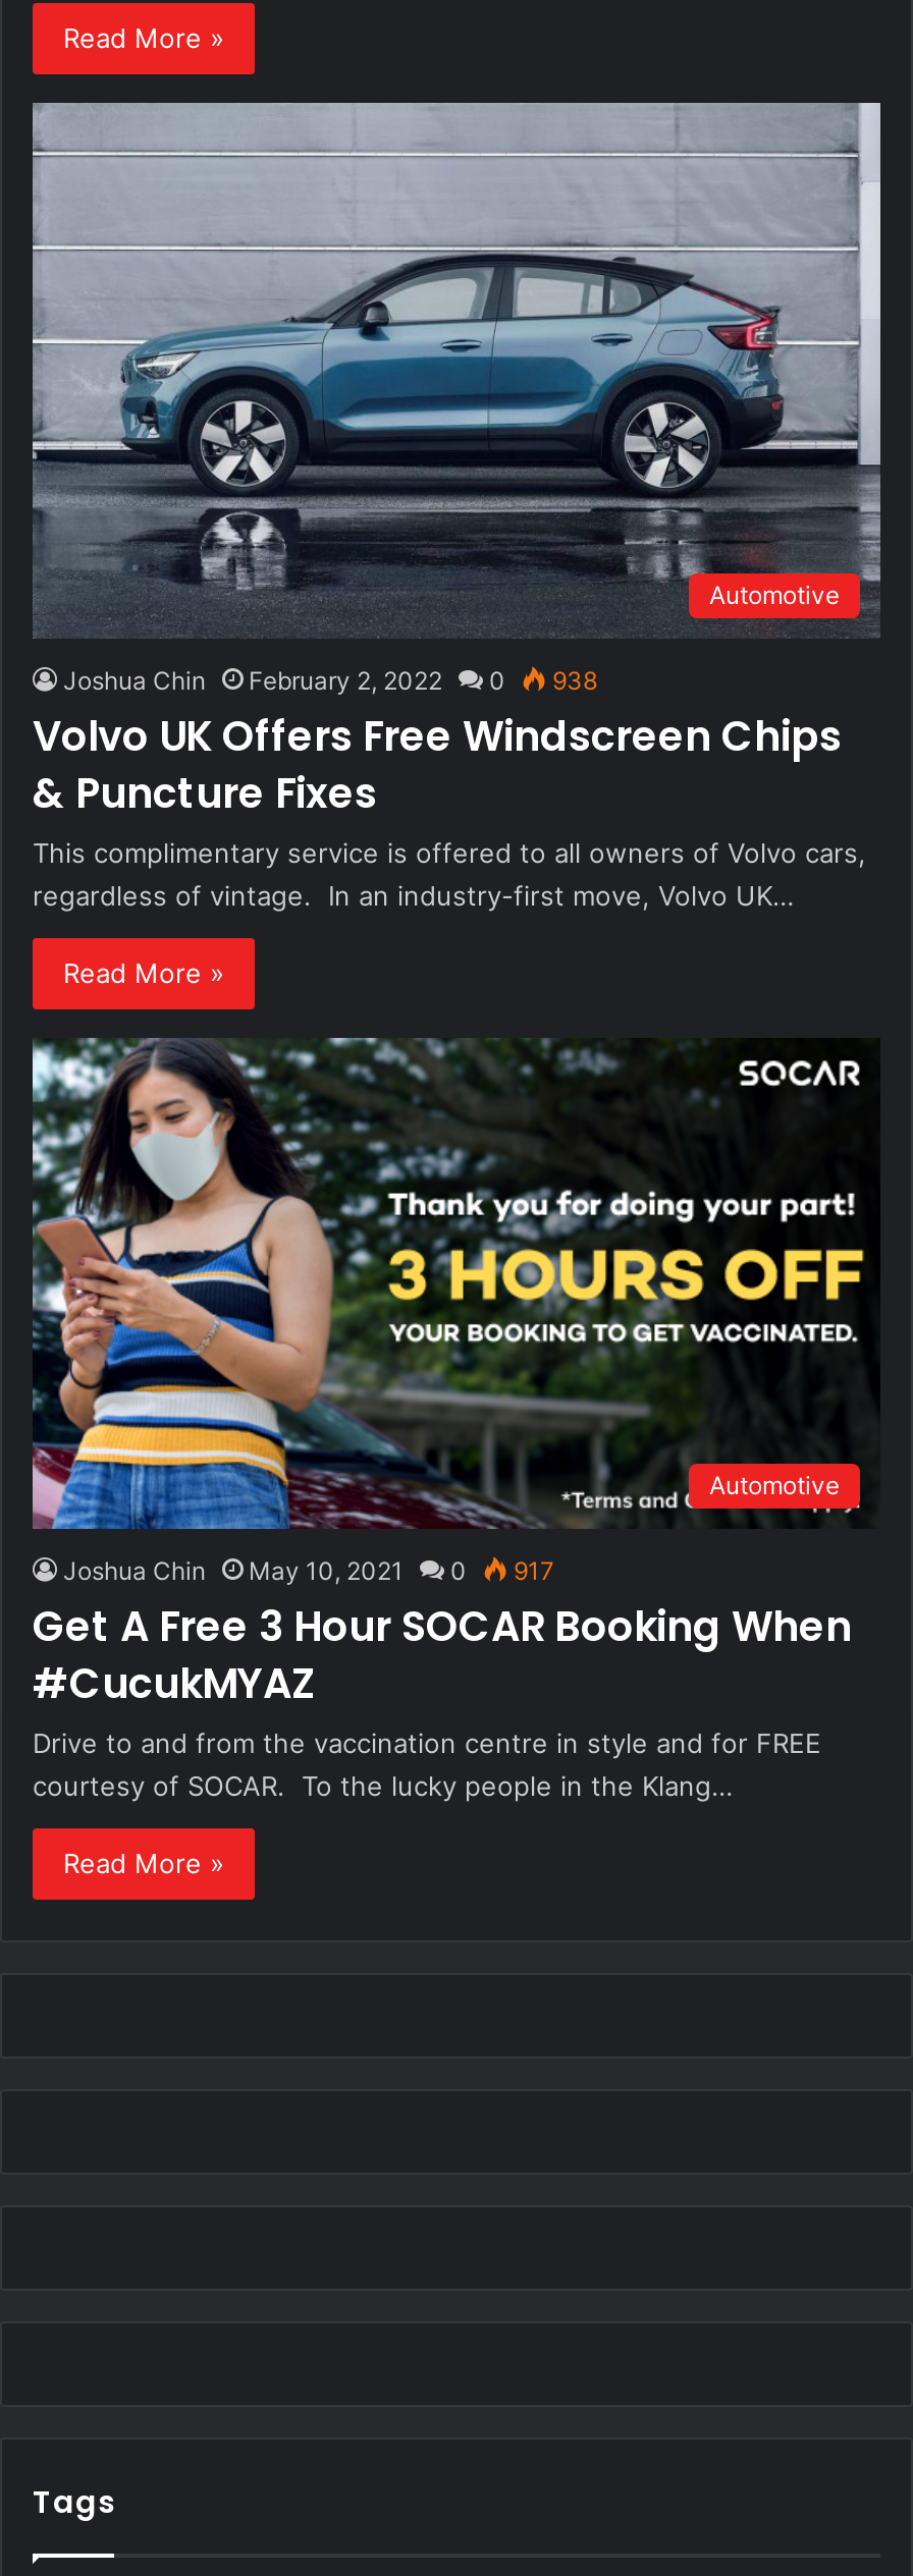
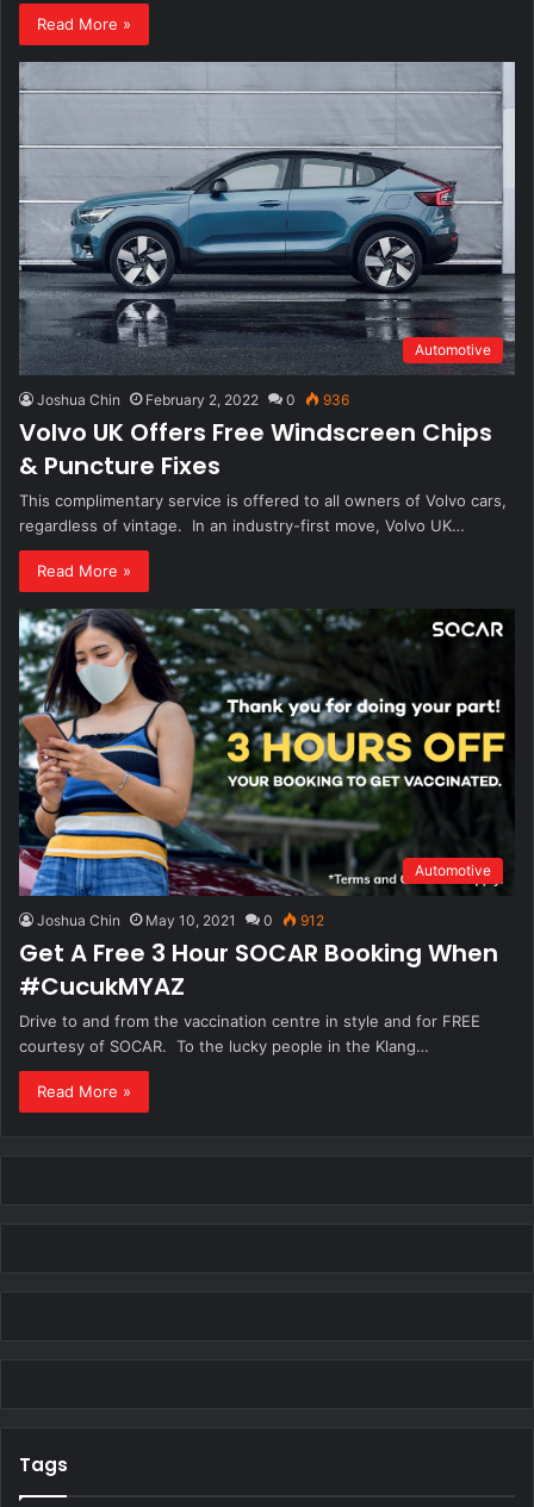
[63,665,597,696] Joshua Chin February 2, 2022 0 938 -> [37,391,349,409] Joshua Chin February 2, 2022 0 936
[63,1555,554,1586] Joshua Chin May 10, 2021 0 917 -> [37,911,324,929] Joshua Chin May 10, 2021 0 912

